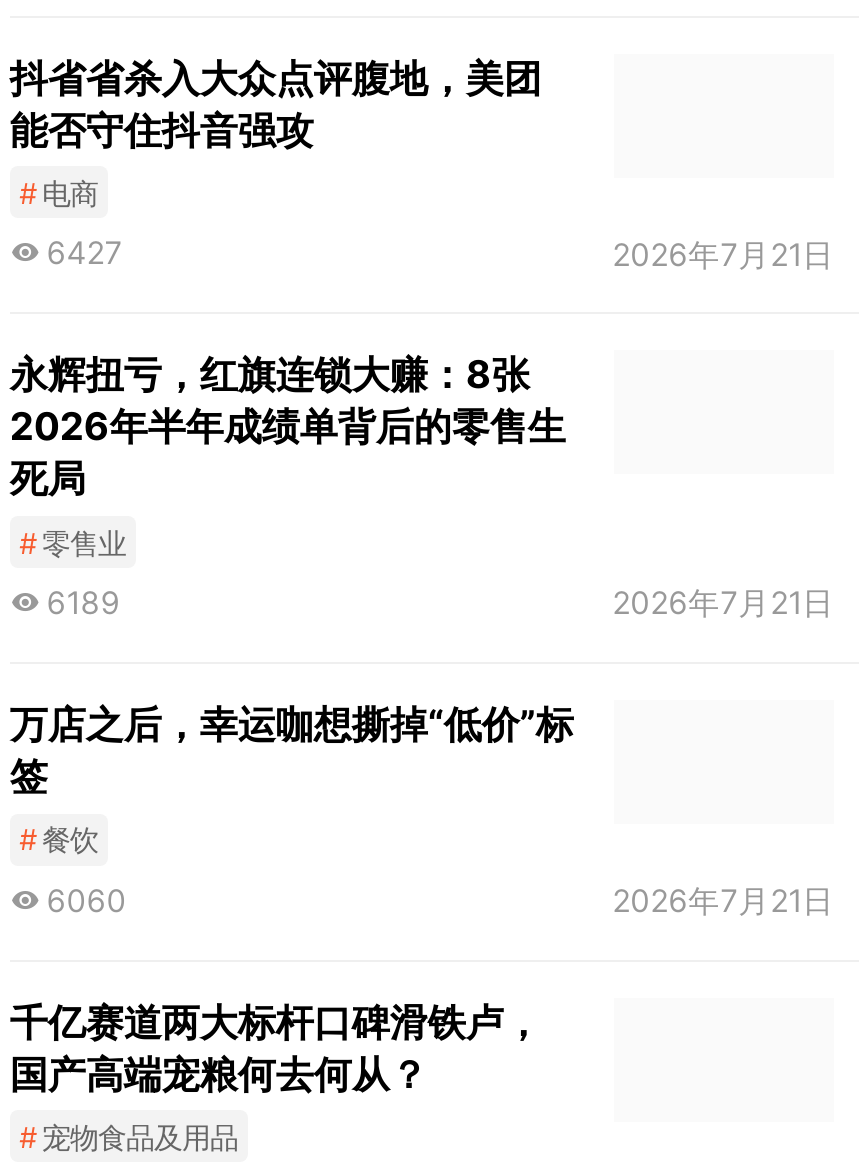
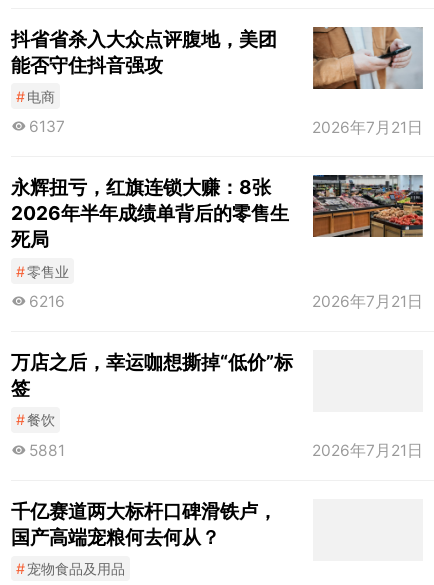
none -> [312,26,424,90] [image]
[47,235,123,273] 6427 -> [29,117,65,136] 6137
none -> [312,174,424,238] [image]
[47,584,121,622] 6189 -> [29,292,65,311] 6216
[47,881,127,919] 6060 -> [29,441,65,460] 5881

